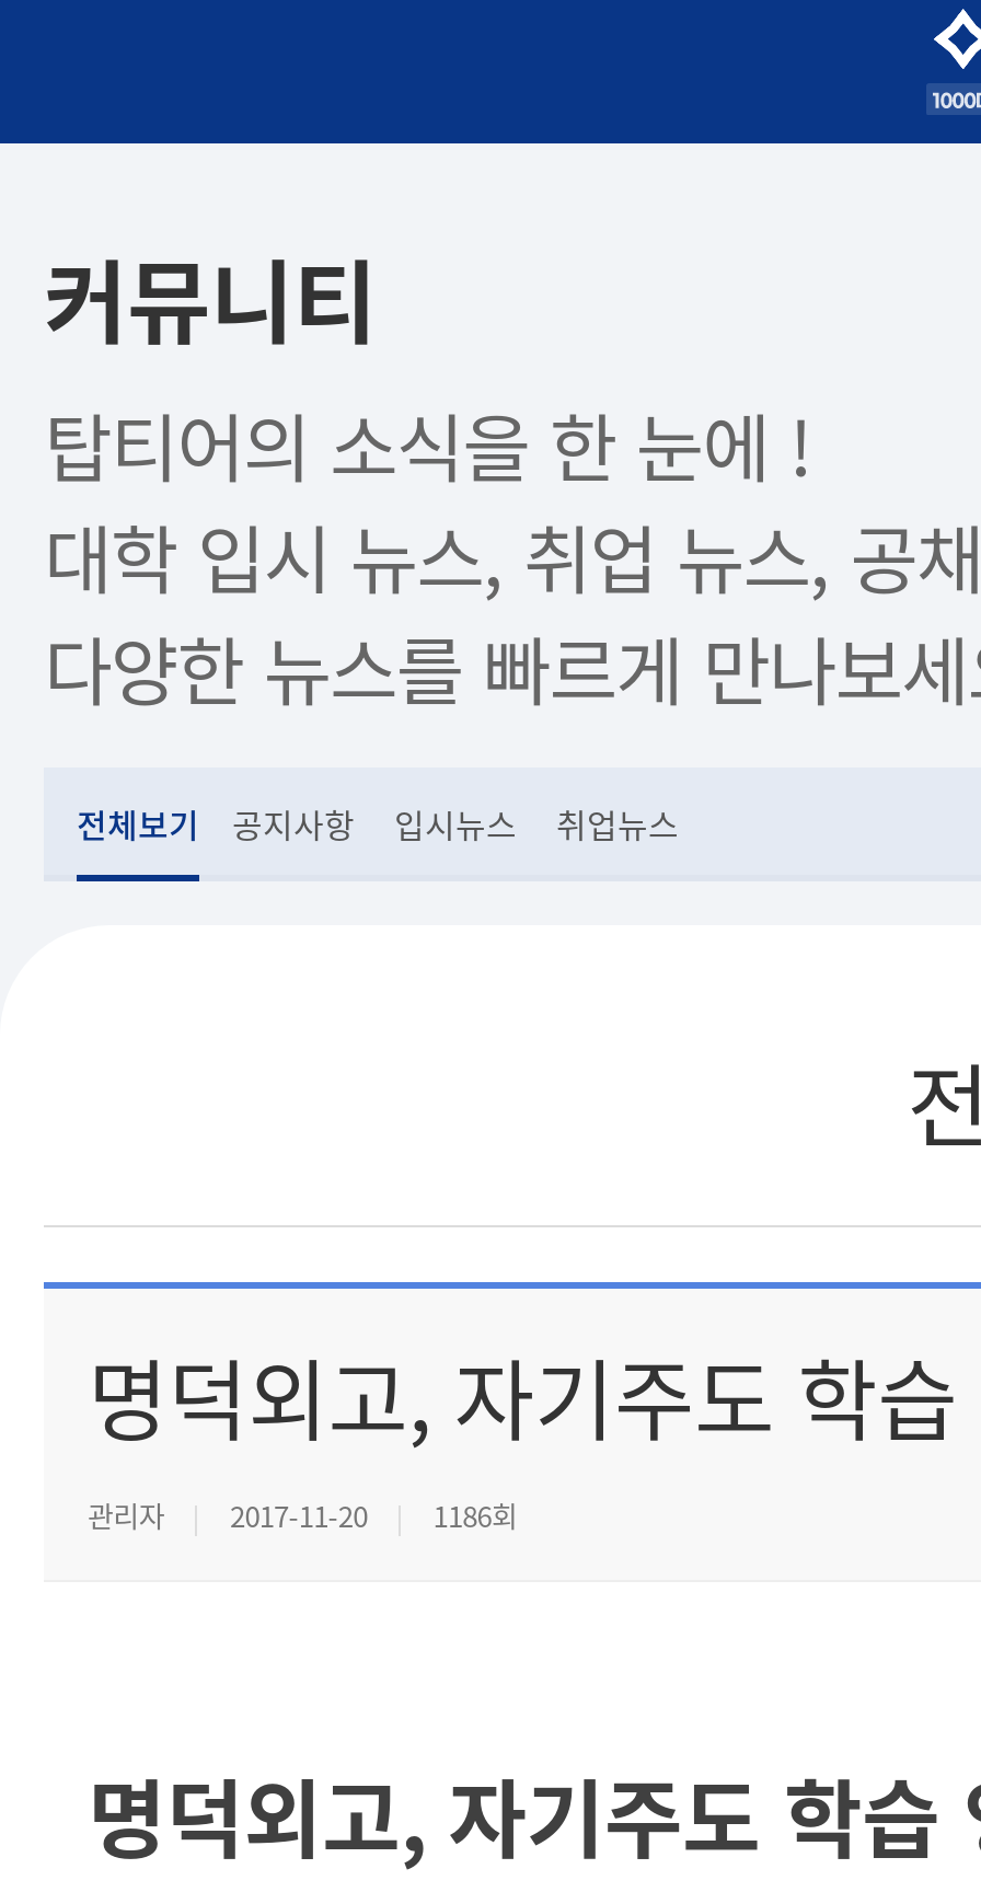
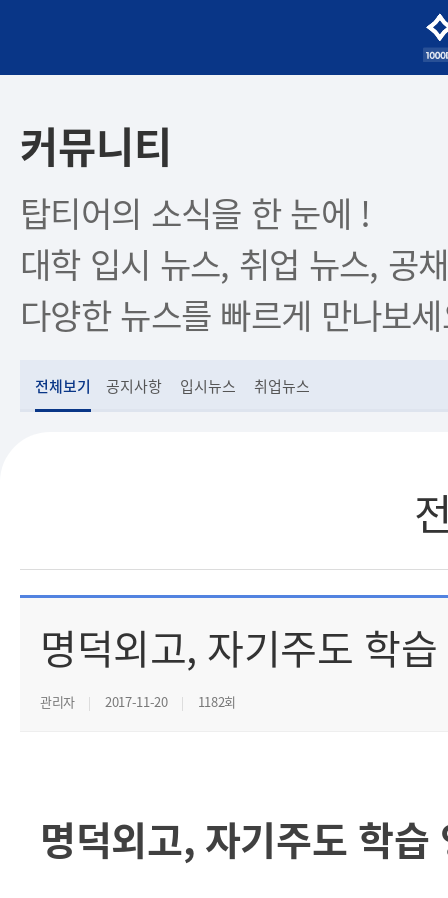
[88,1495,517,1536] 관리자 2017-11-20 1186회 -> [40,692,236,711] 관리자 2017-11-20 1182회

